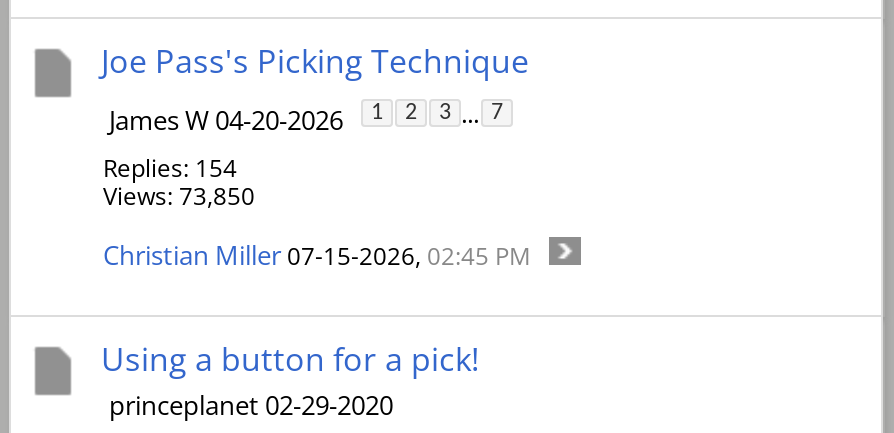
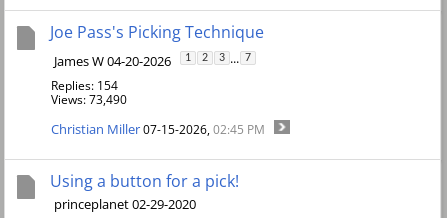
[103,179,255,213] Views: 73,850 -> [51,91,127,108] Views: 73,490

